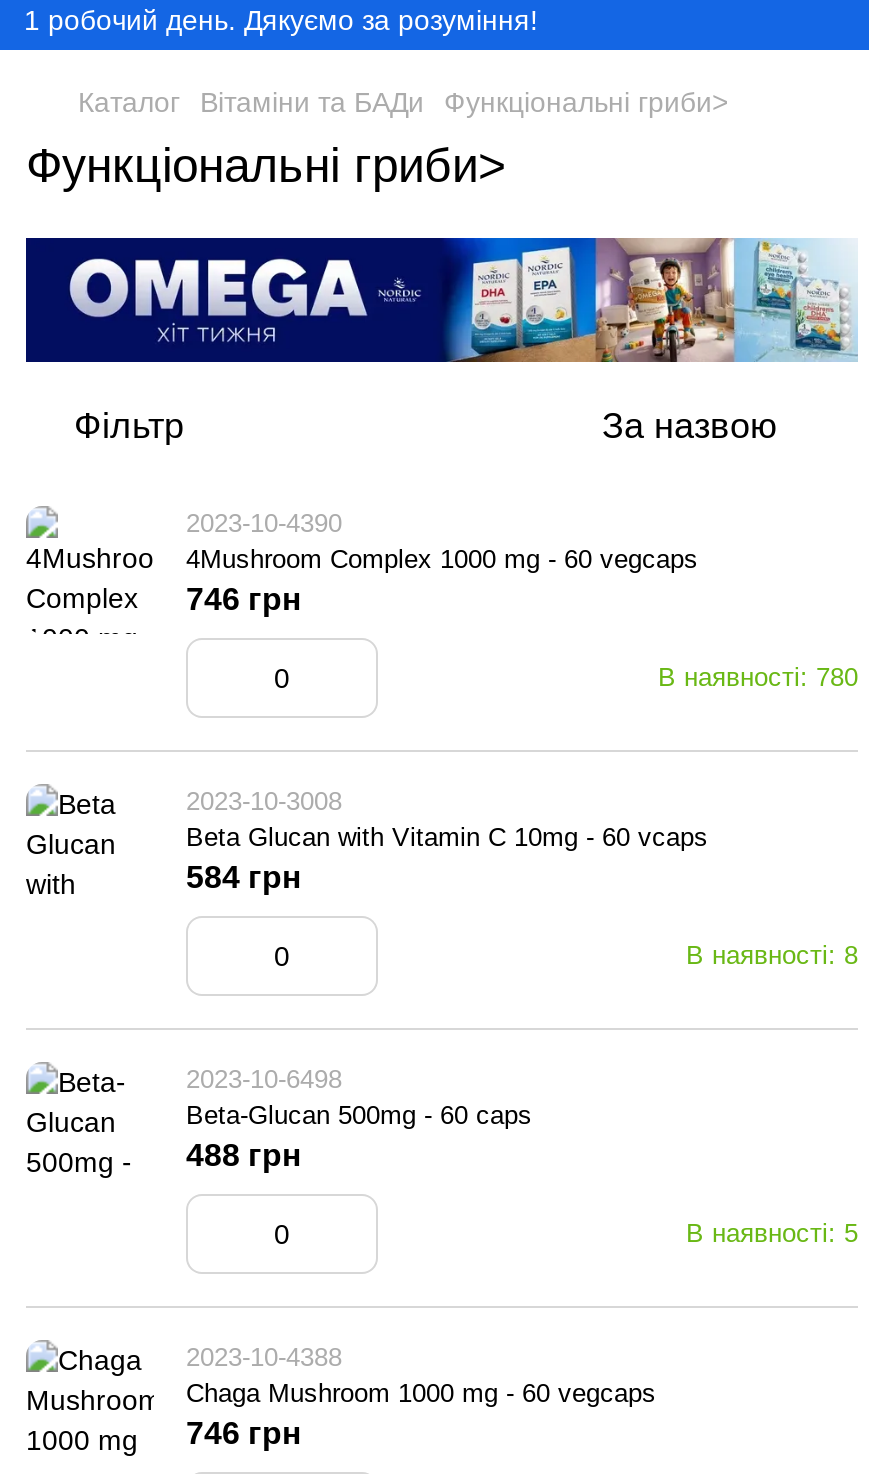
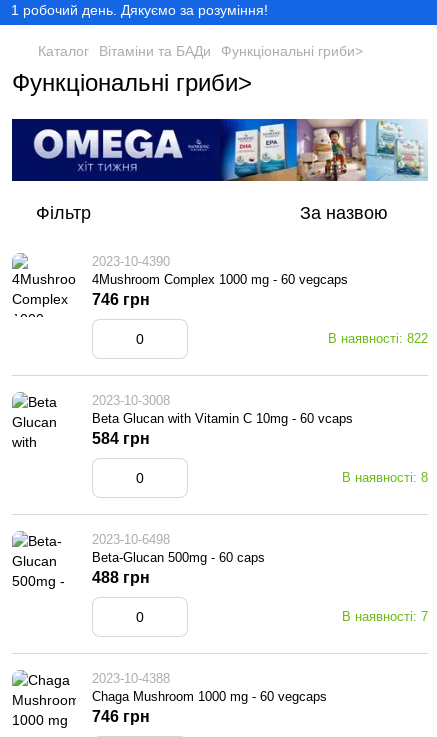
[658,663,858,693] В наявності: 780 -> [328,331,428,346] В наявності: 822
[686,1219,858,1249] В наявності: 5 -> [342,609,428,624] В наявності: 7

